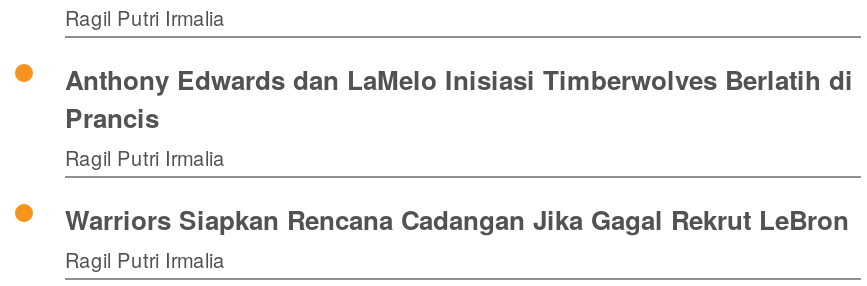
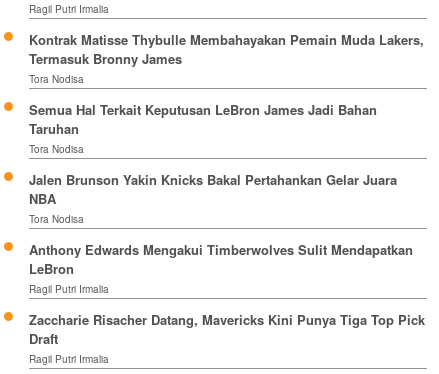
[65,59,853,135] Anthony Edwards dan LaMelo Inisiasi Timberwolves Berlatih di | Prancis -> [29,30,424,278] Kontrak Matisse Thybulle Membahayakan Pemain Muda Lakers, | Termasuk Bronny James | Tora Nodisa | Semua Hal Terkait Keputusan LeBron James Jadi Bahan | Taruhan | Tora Nodisa | Jalen Brunson Yakin Knicks Bakal Pertahankan Gelar Juara | NBA | Tora Nodisa | Anthony Edwards Mengakui Timberwolves Sulit Mendapatkan | LeBron
[65,199,849,237] Warriors Siapkan Rencana Cadangan Jika Gagal Rekrut LeBron -> [29,310,425,348] Zaccharie Risacher Datang, Mavericks Kini Punya Tiga Top Pick | Draft

